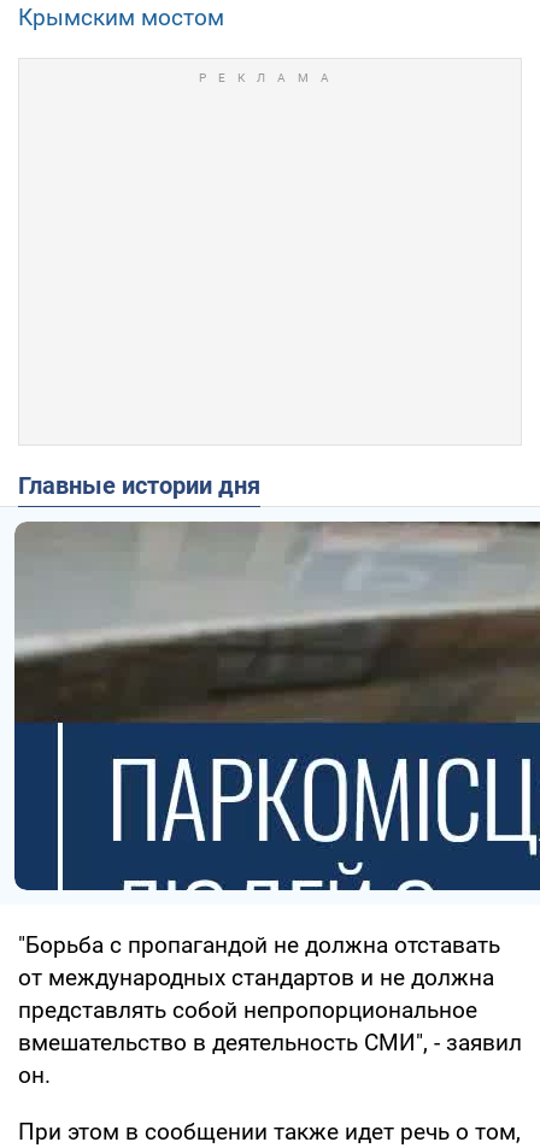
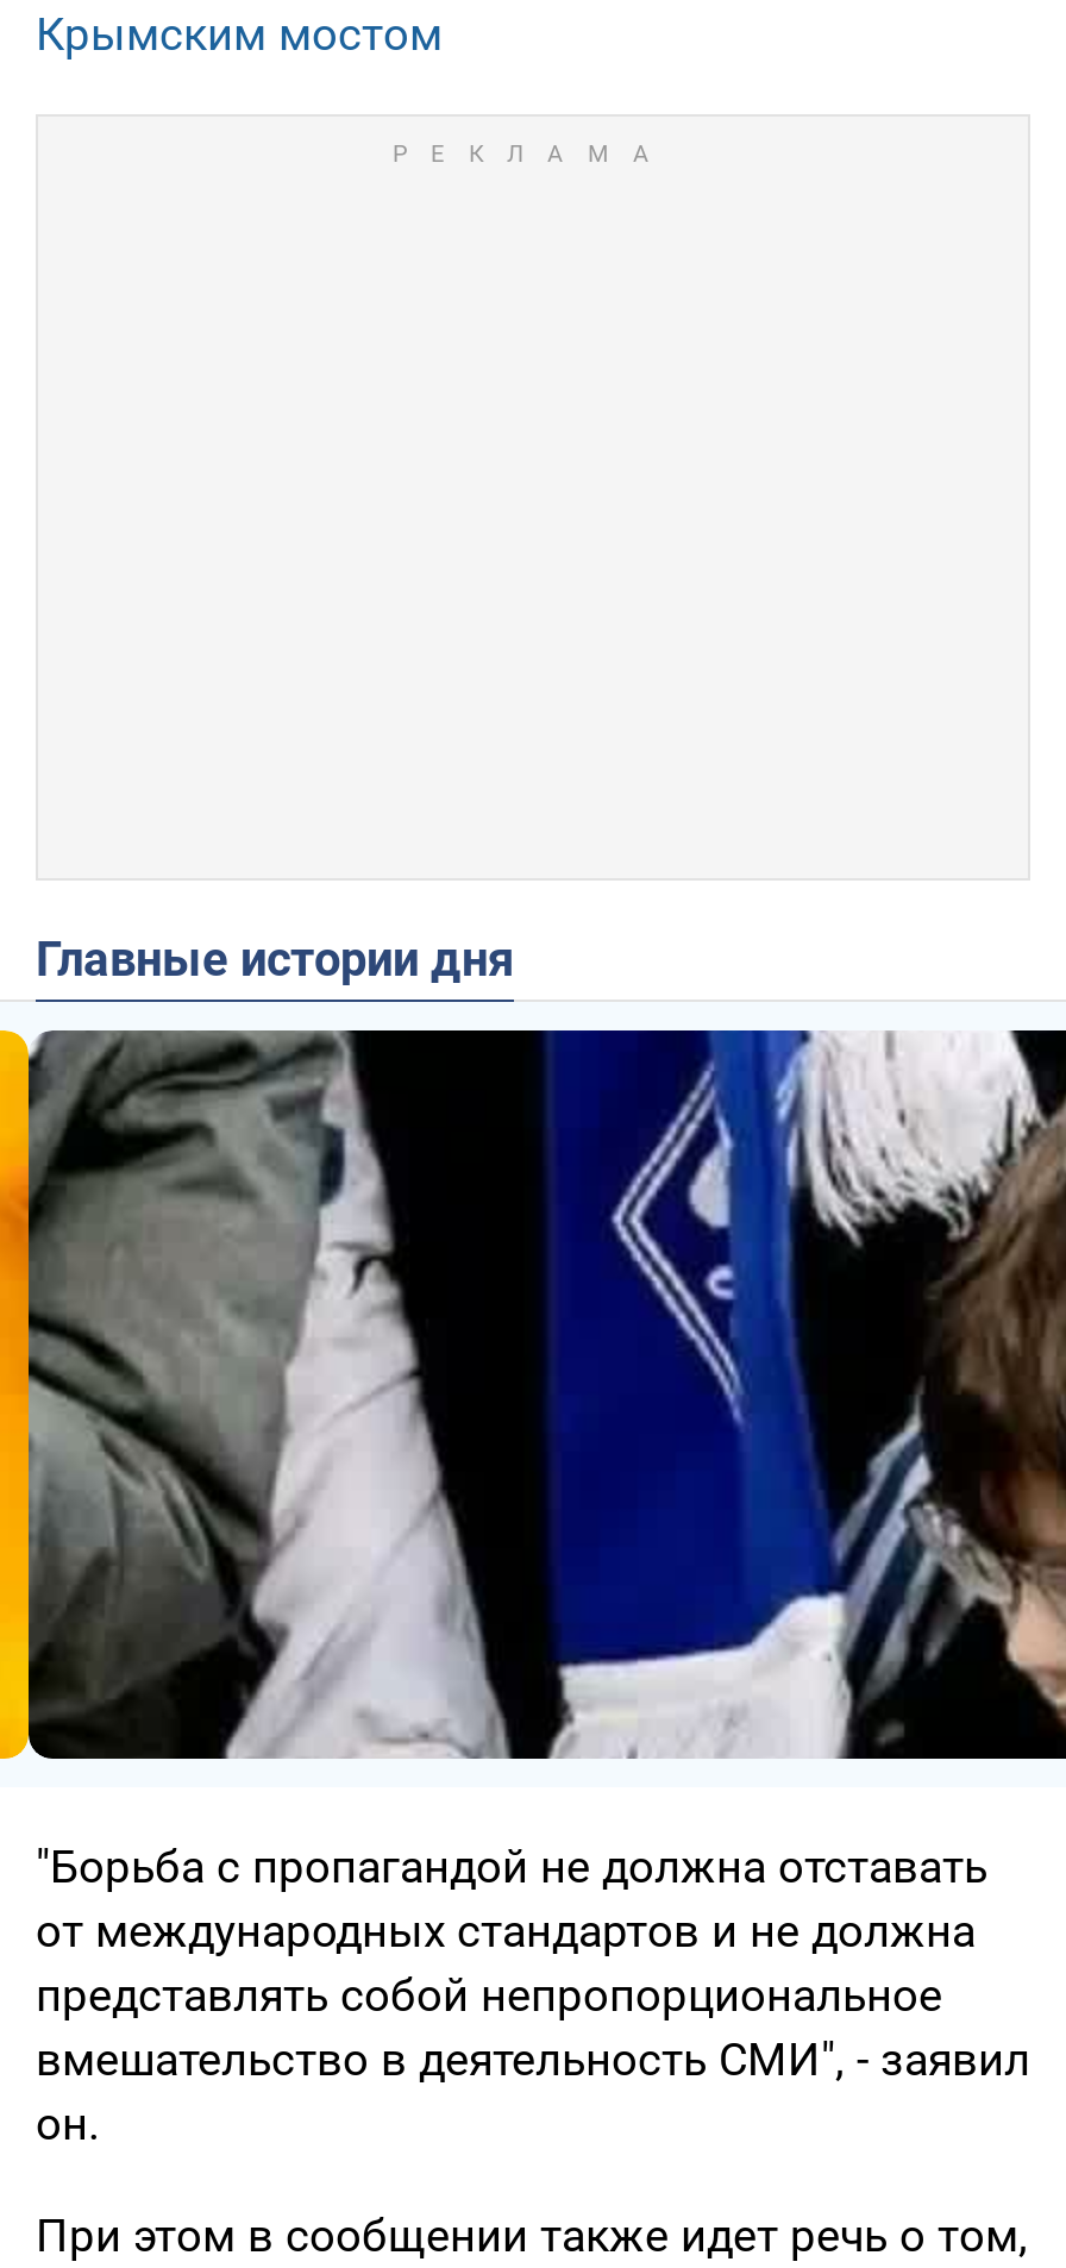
[4,520,536,891] [image] -> [7,1028,1059,1761] [image]

